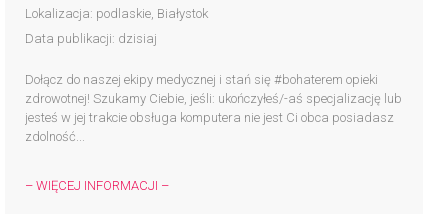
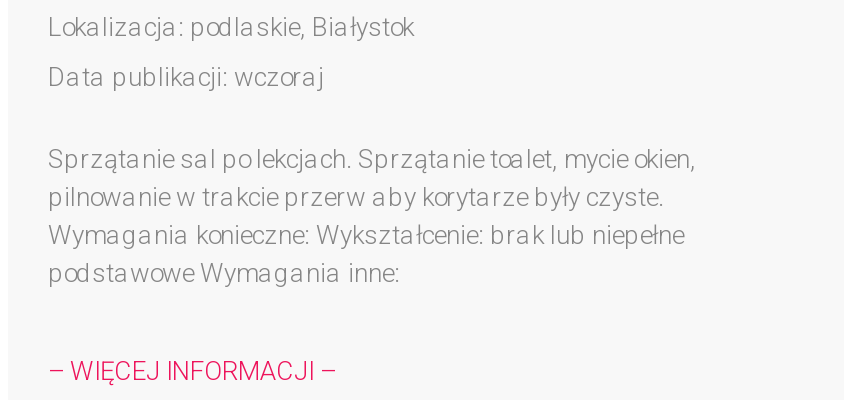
[25,31,157,46] Data publikacji: dzisiaj -> [48,62,324,92] Data publikacji: wczoraj
[25,72,402,144] Dołącz do naszej ekipy medycznej i stań się #bohaterem opieki | zdrowotnej! Szukamy Ciebie, jeśli: ukończyłeś/-aś specjalizację lub | jesteś w jej trakcie obsługa komputera nie jest Ci obca posiadasz | zdolność... -> [48,144,696,288] Sprzątanie sal po lekcjach. Sprzątanie toalet, mycie okien, | pilnowanie w trakcie przerw aby korytarze były czyste. | Wymagania konieczne: Wykształcenie: brak lub niepełne | podstawowe Wymagania inne:

